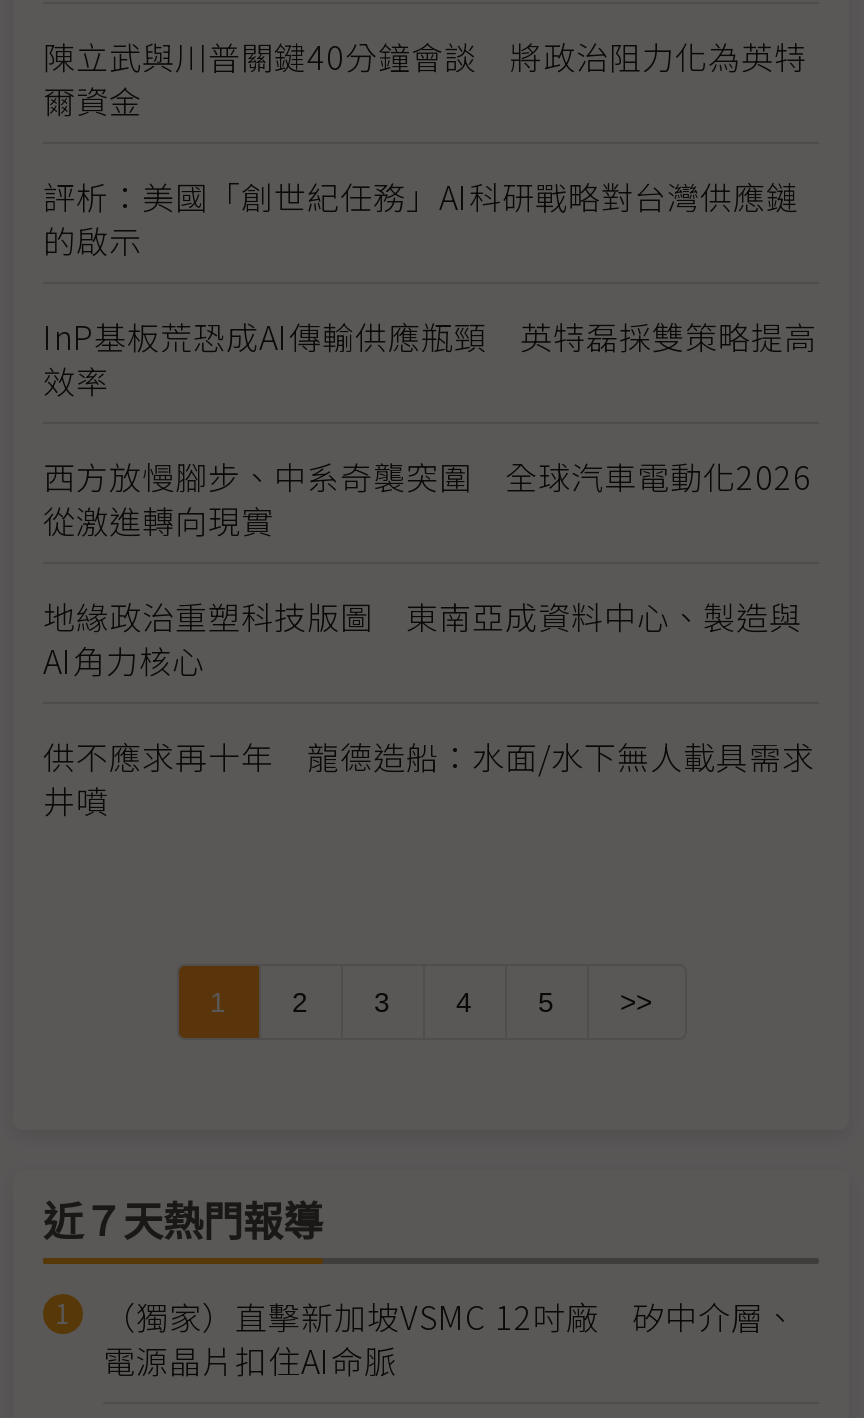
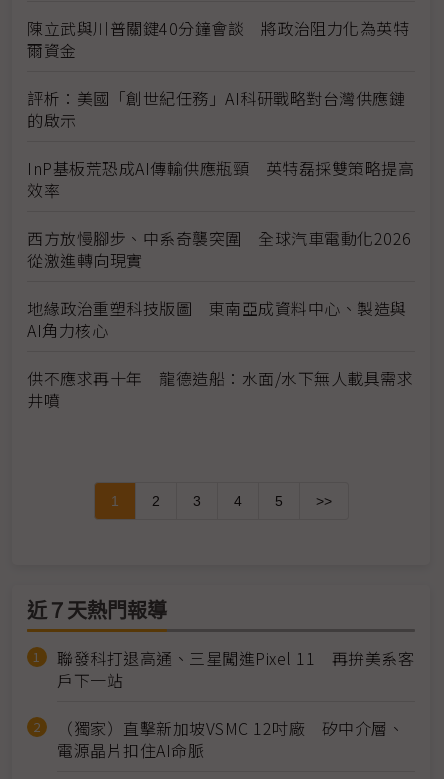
none -> [57,646,414,692] 聯發科打退高通、三星闖進Pixel 11 再拚美系客 | 戶下一站

